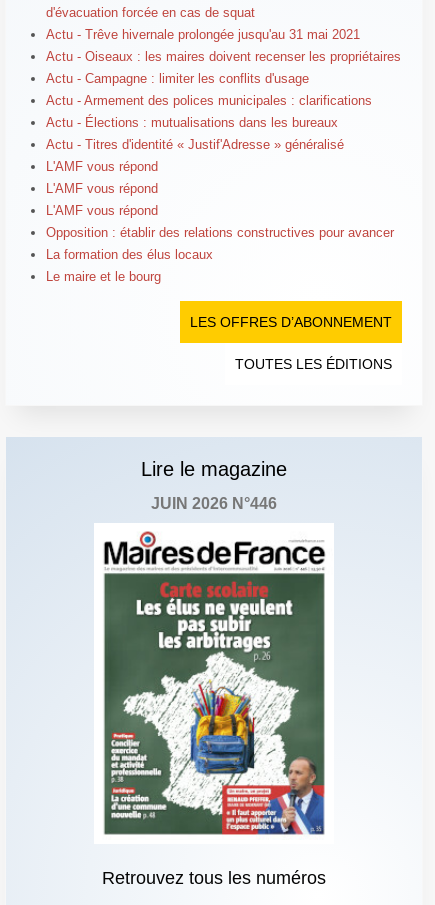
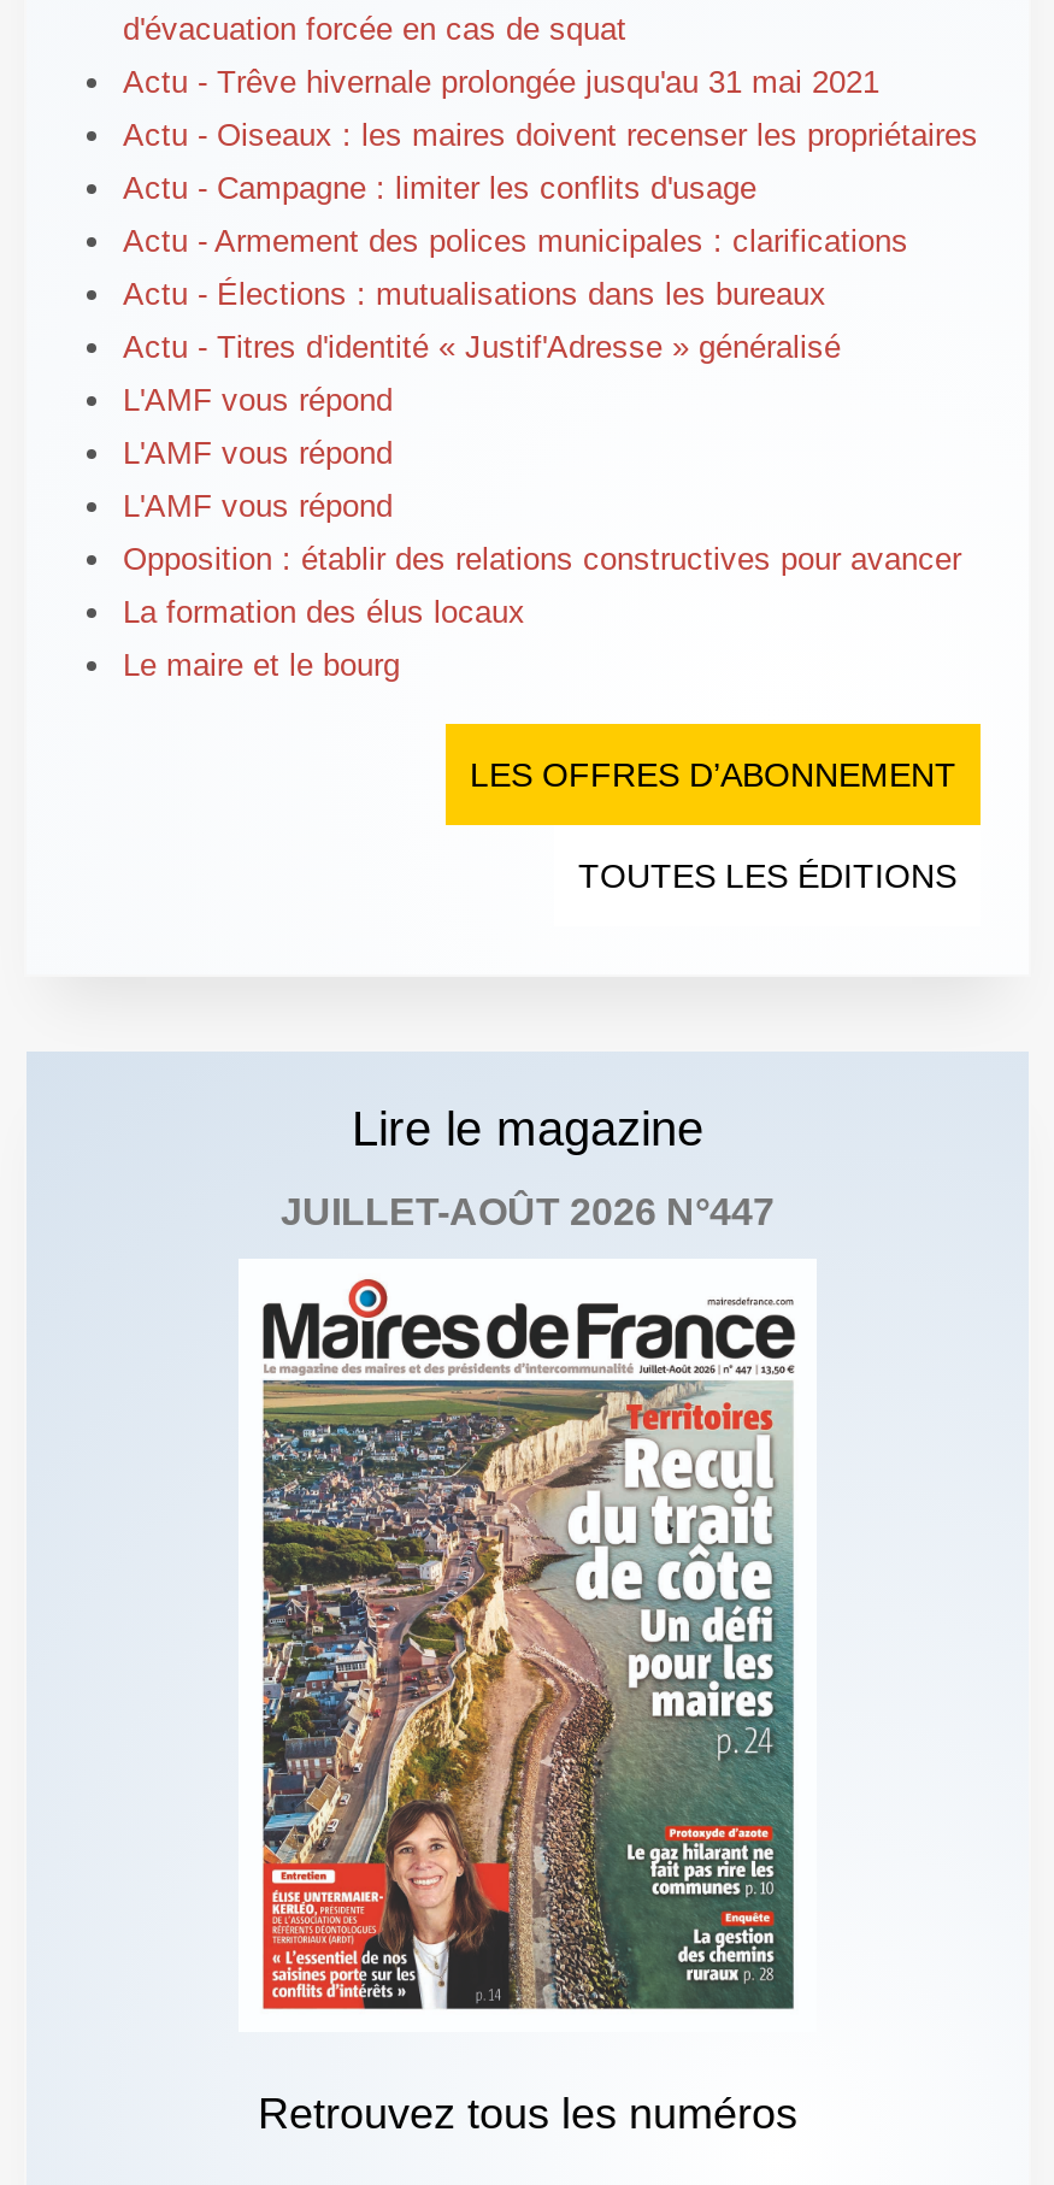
[151,495,277,512] JUIN 2026 N°446 -> [281,1191,775,1232] JUILLET-AOÛT 2026 N°447
[103,544,325,835] [image] -> [260,1365,795,2010] [image]

